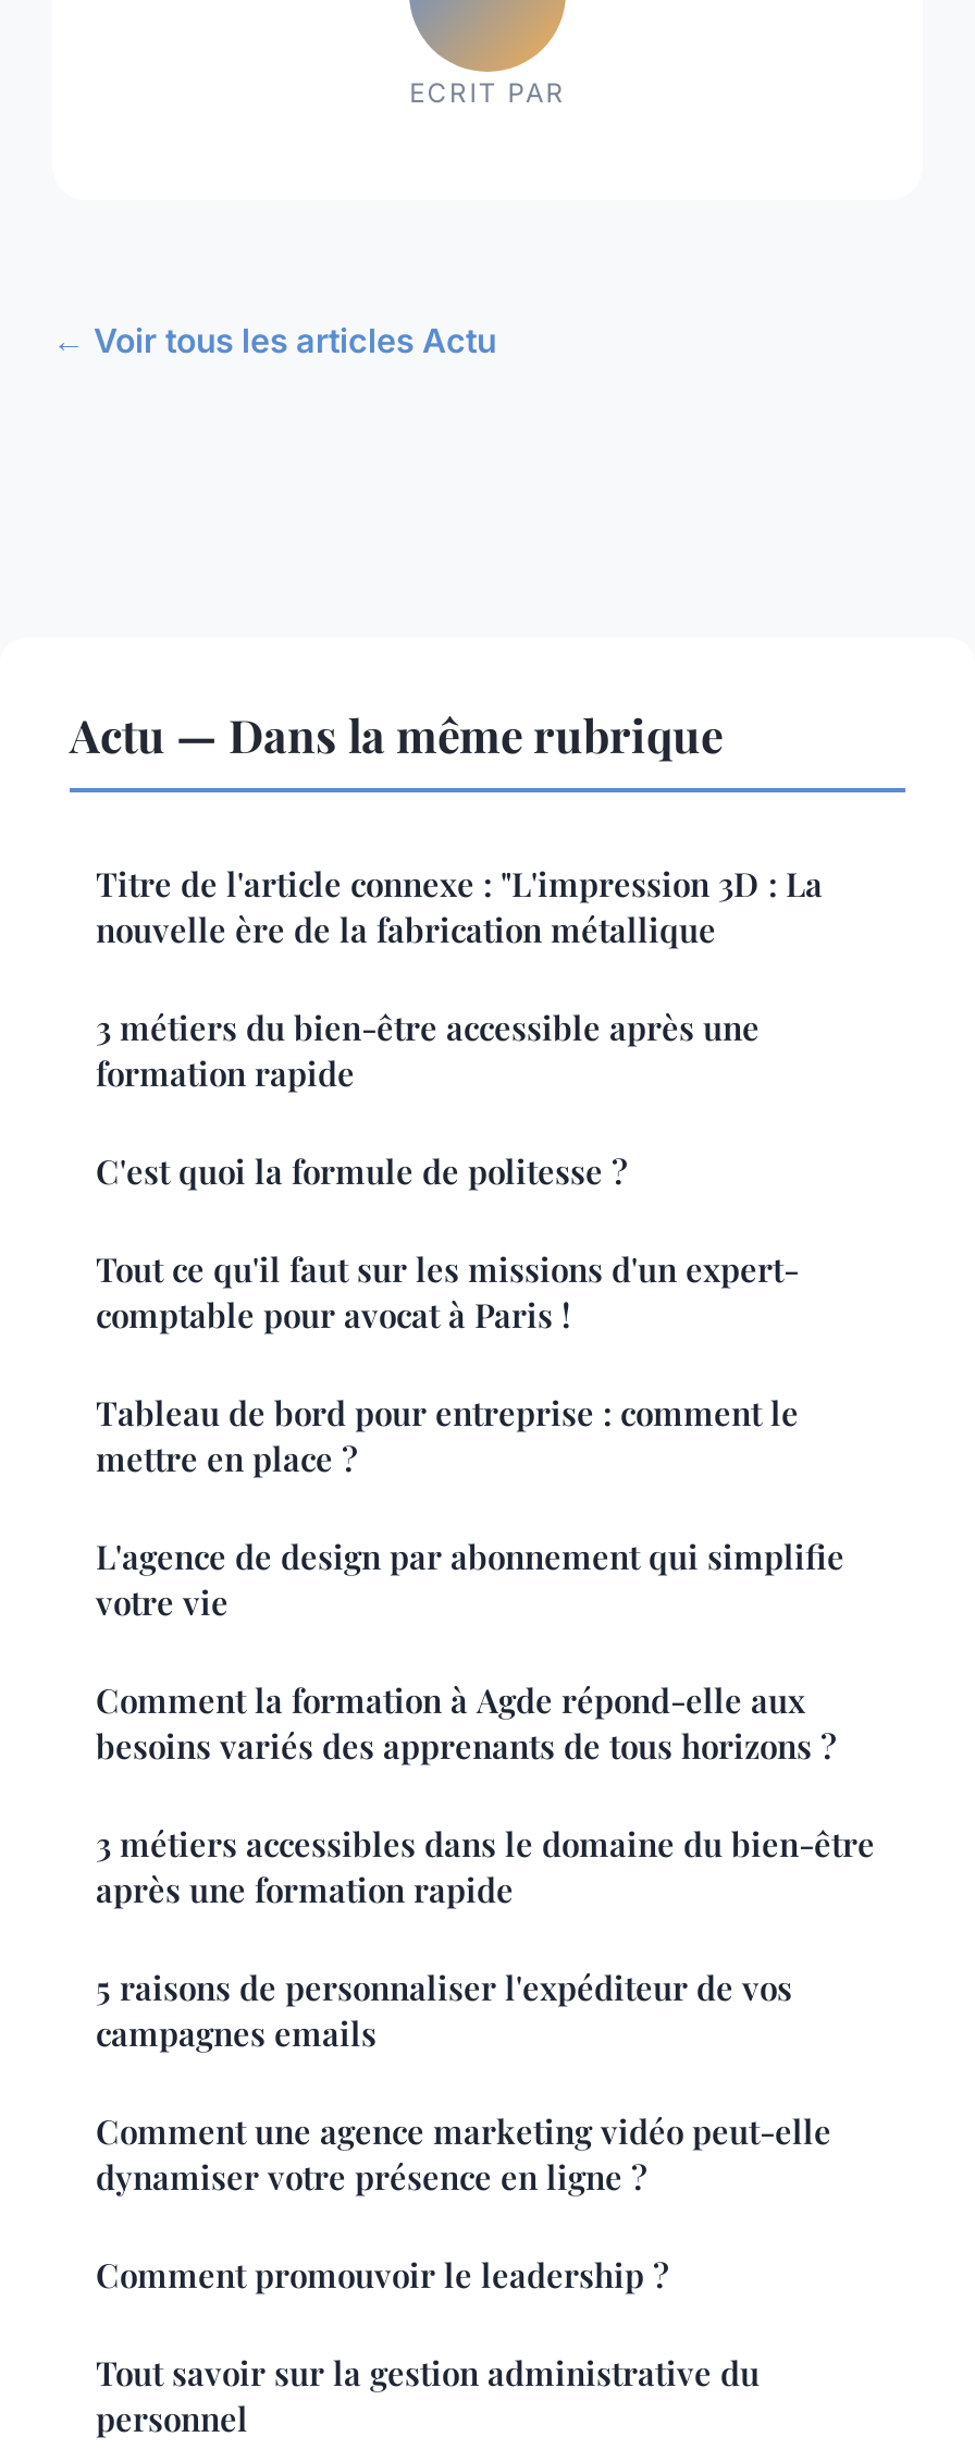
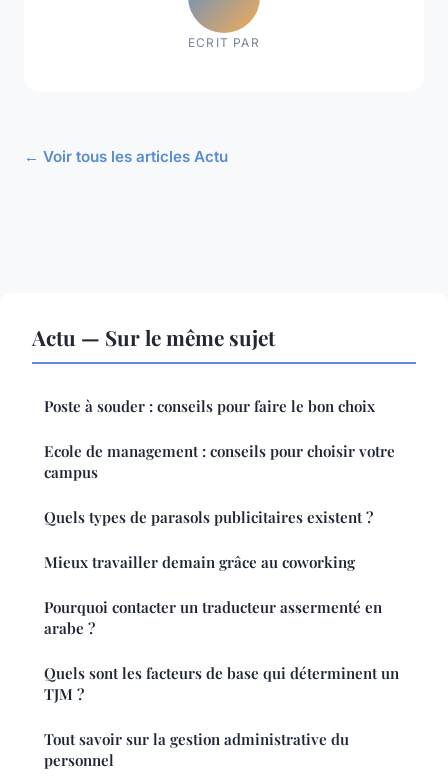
[70,702,875,2296] Actu — Dans la même rubrique | Titre de l'article connexe : "L'impression 3D : La | nouvelle ère de la fabrication métallique | 3 métiers du bien-être accessible après une | formation rapide | C'est quoi la formule de politesse ? | Tout ce qu'il faut sur les missions d'un expert- | comptable pour avocat à Paris ! | Tableau de bord pour entreprise : comment le | mettre en place ? | L'agence de design par abonnement qui simplifie | votre vie | Comment la formation à Agde répond-elle aux | besoins variés des apprenants de tous horizons ? | 3 métiers accessibles dans le domaine du bien-être | après une formation rapide | 5 raisons de personnaliser l'expéditeur de vos | campagnes emails | Comment une agence marketing vidéo peut-elle | dynamiser votre présence en ligne ? | Comment promouvoir le leadership ? -> [32,323,399,704] Actu — Sur le même sujet | Poste à souder : conseils pour faire le bon choix | Ecole de management : conseils pour choisir votre | campus | Quels types de parasols publicitaires existent ? | Mieux travailler demain grâce au coworking | Pourquoi contacter un traducteur assermenté en | arabe ? | Quels sont les facteurs de base qui déterminent un | TJM ?

